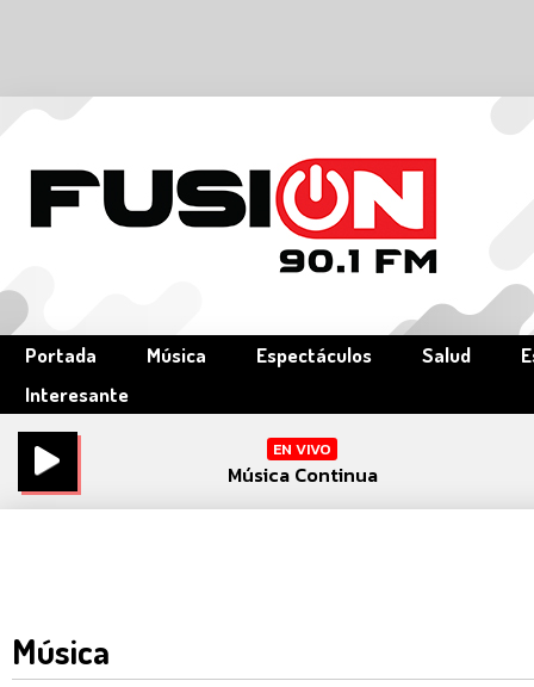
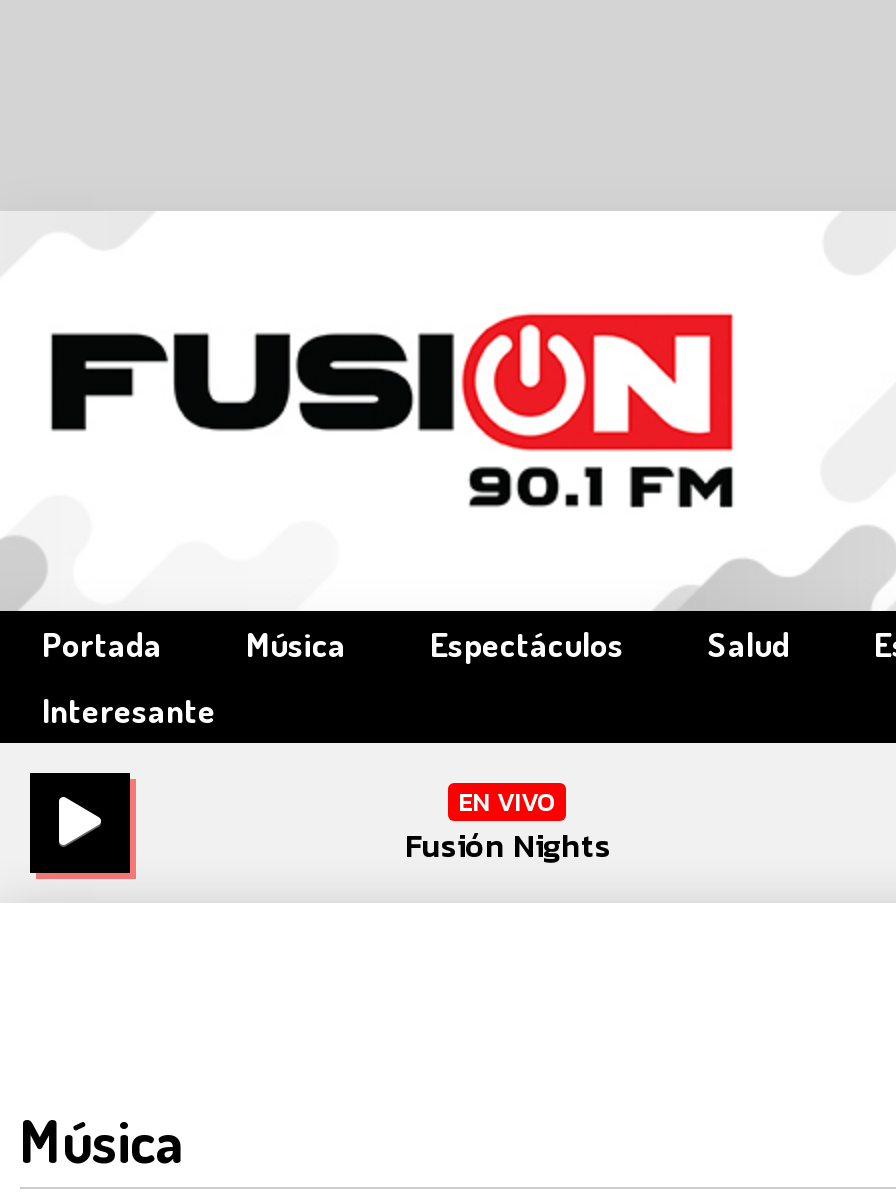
[228,460,378,489] Música Continua -> [405,821,611,869] Fusión Nights

